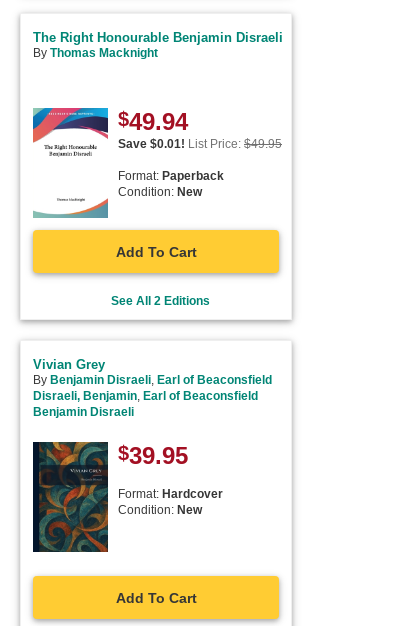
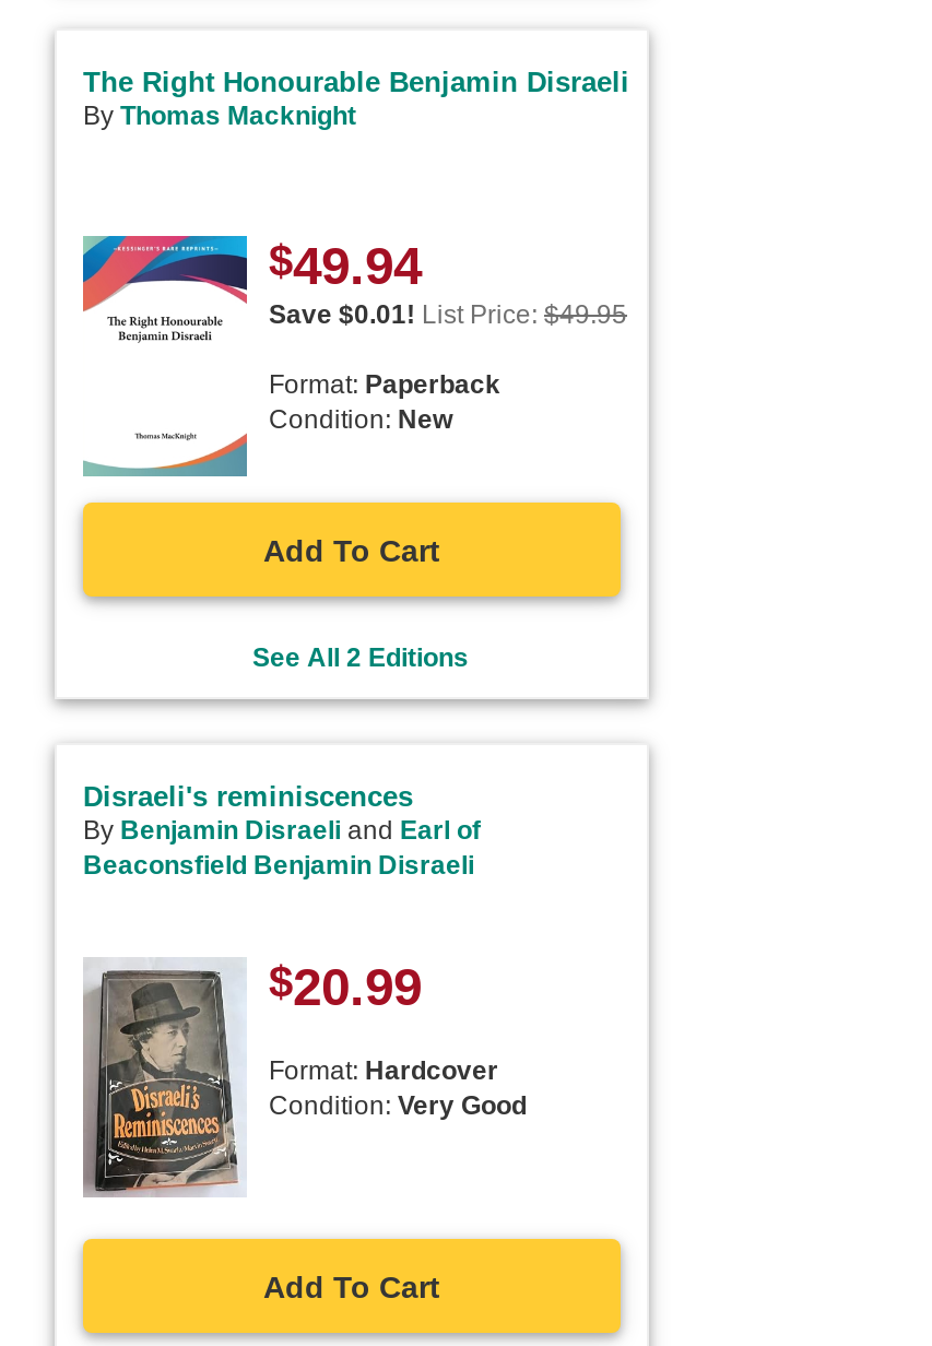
[33,357,272,419] Vivian Grey | By Benjamin Disraeli, Earl of Beaconsfield | Disraeli, Benjamin, Earl of Beaconsfield | Benjamin Disraeli -> [83,779,481,880] Disraeli's reminiscences | By Benjamin Disraeli and Earl of | Beaconsfield Benjamin Disraeli
[32,441,188,553] [image] | $39.95 -> [83,957,422,1197] [image] | $20.99
[118,502,202,516] Condition: New -> [269,1090,527,1121] Condition: Very Good

